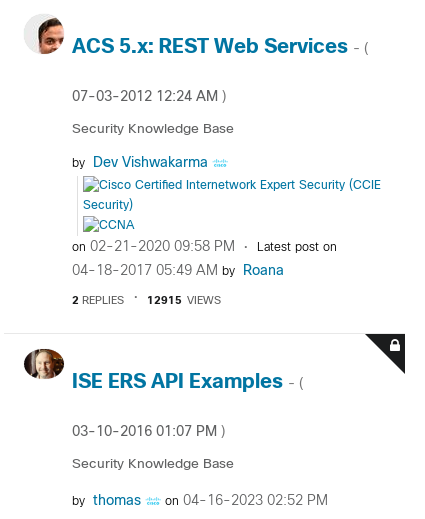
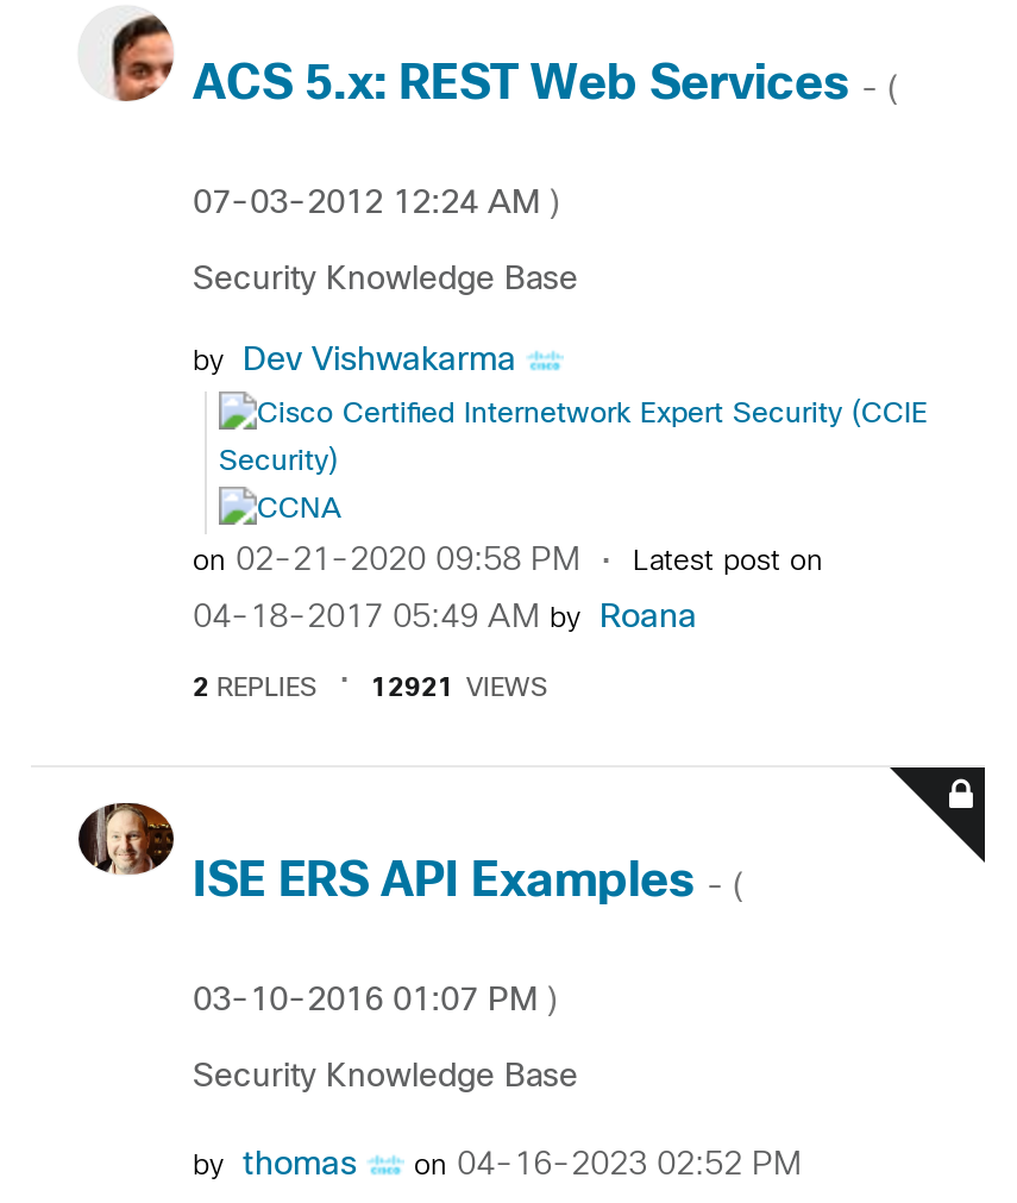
[147,296,221,306] 12915 VIEWS -> [371,677,547,701] 12921 VIEWS

